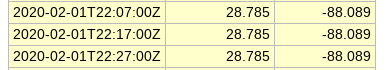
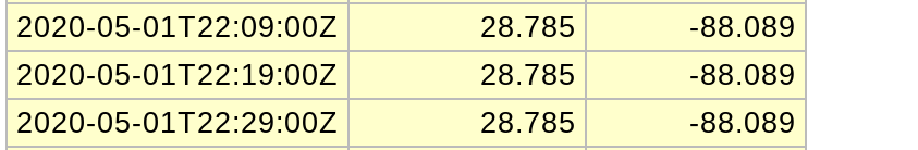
[13,5,161,20] 2020-02-01T22:07:00Z -> [16,11,339,44] 2020-05-01T22:09:00Z
[13,27,161,42] 2020-02-01T22:17:00Z -> [16,59,339,92] 2020-05-01T22:19:00Z
[13,49,161,64] 2020-02-01T22:27:00Z -> [16,107,339,140] 2020-05-01T22:29:00Z

